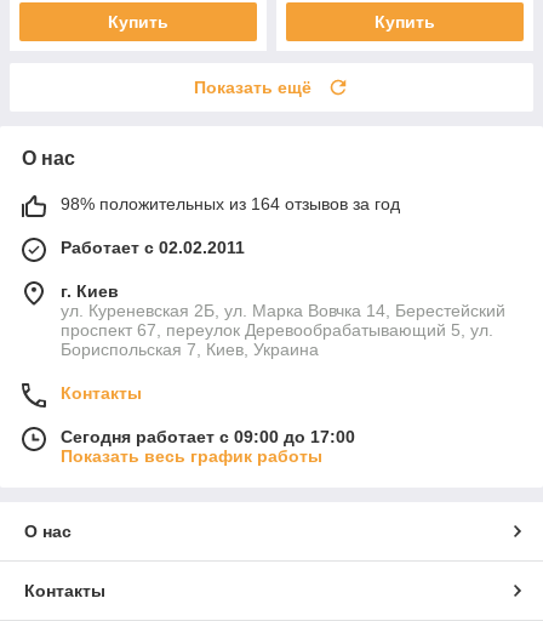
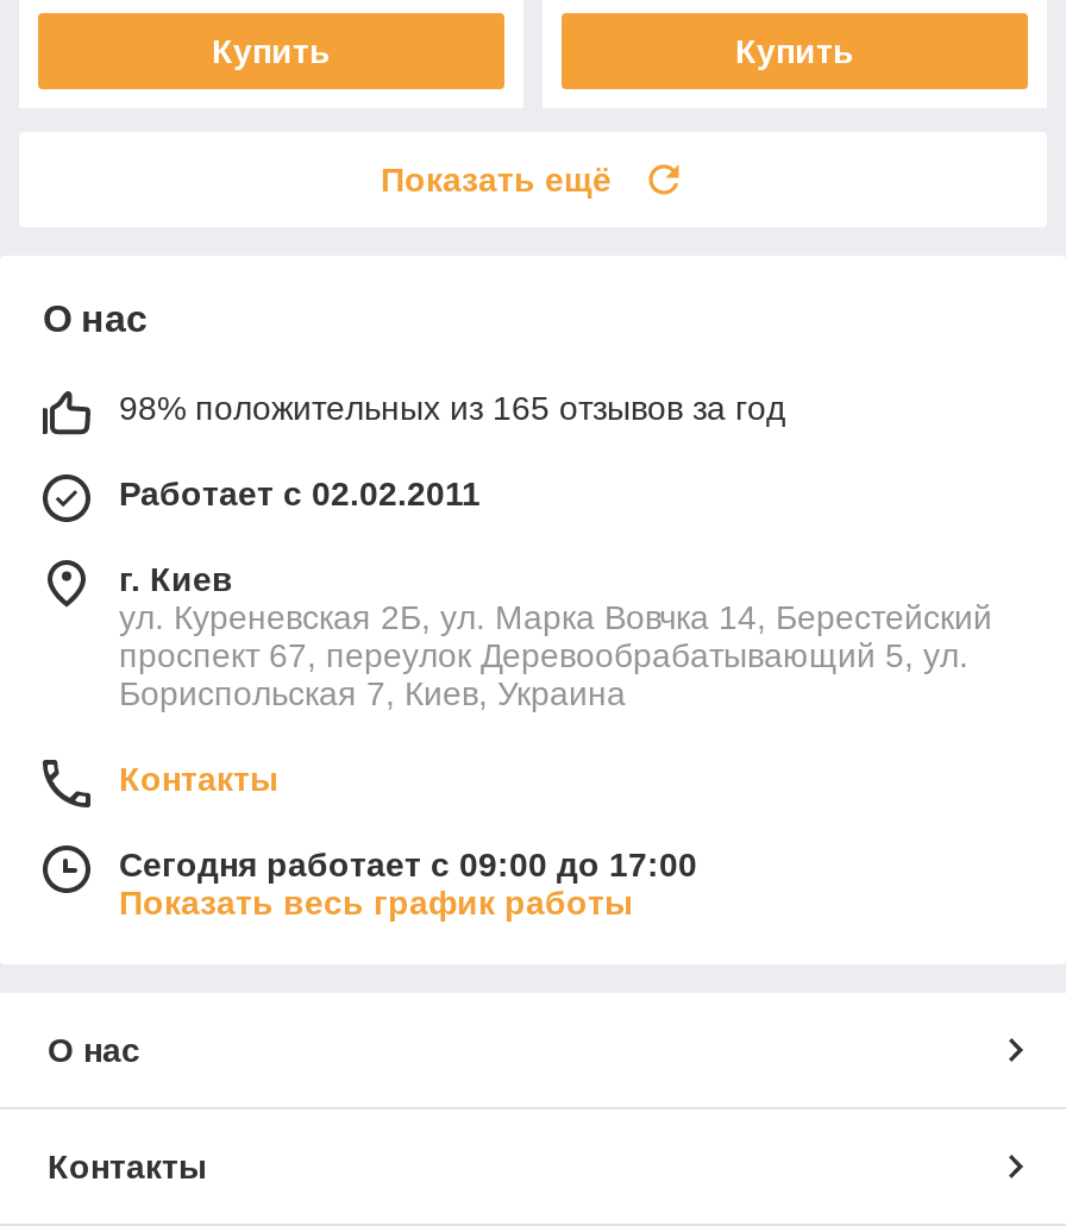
[61,194,400,213] 98% положительных из 164 отзывов за год -> [119,388,785,426] 98% положительных из 165 отзывов за год

